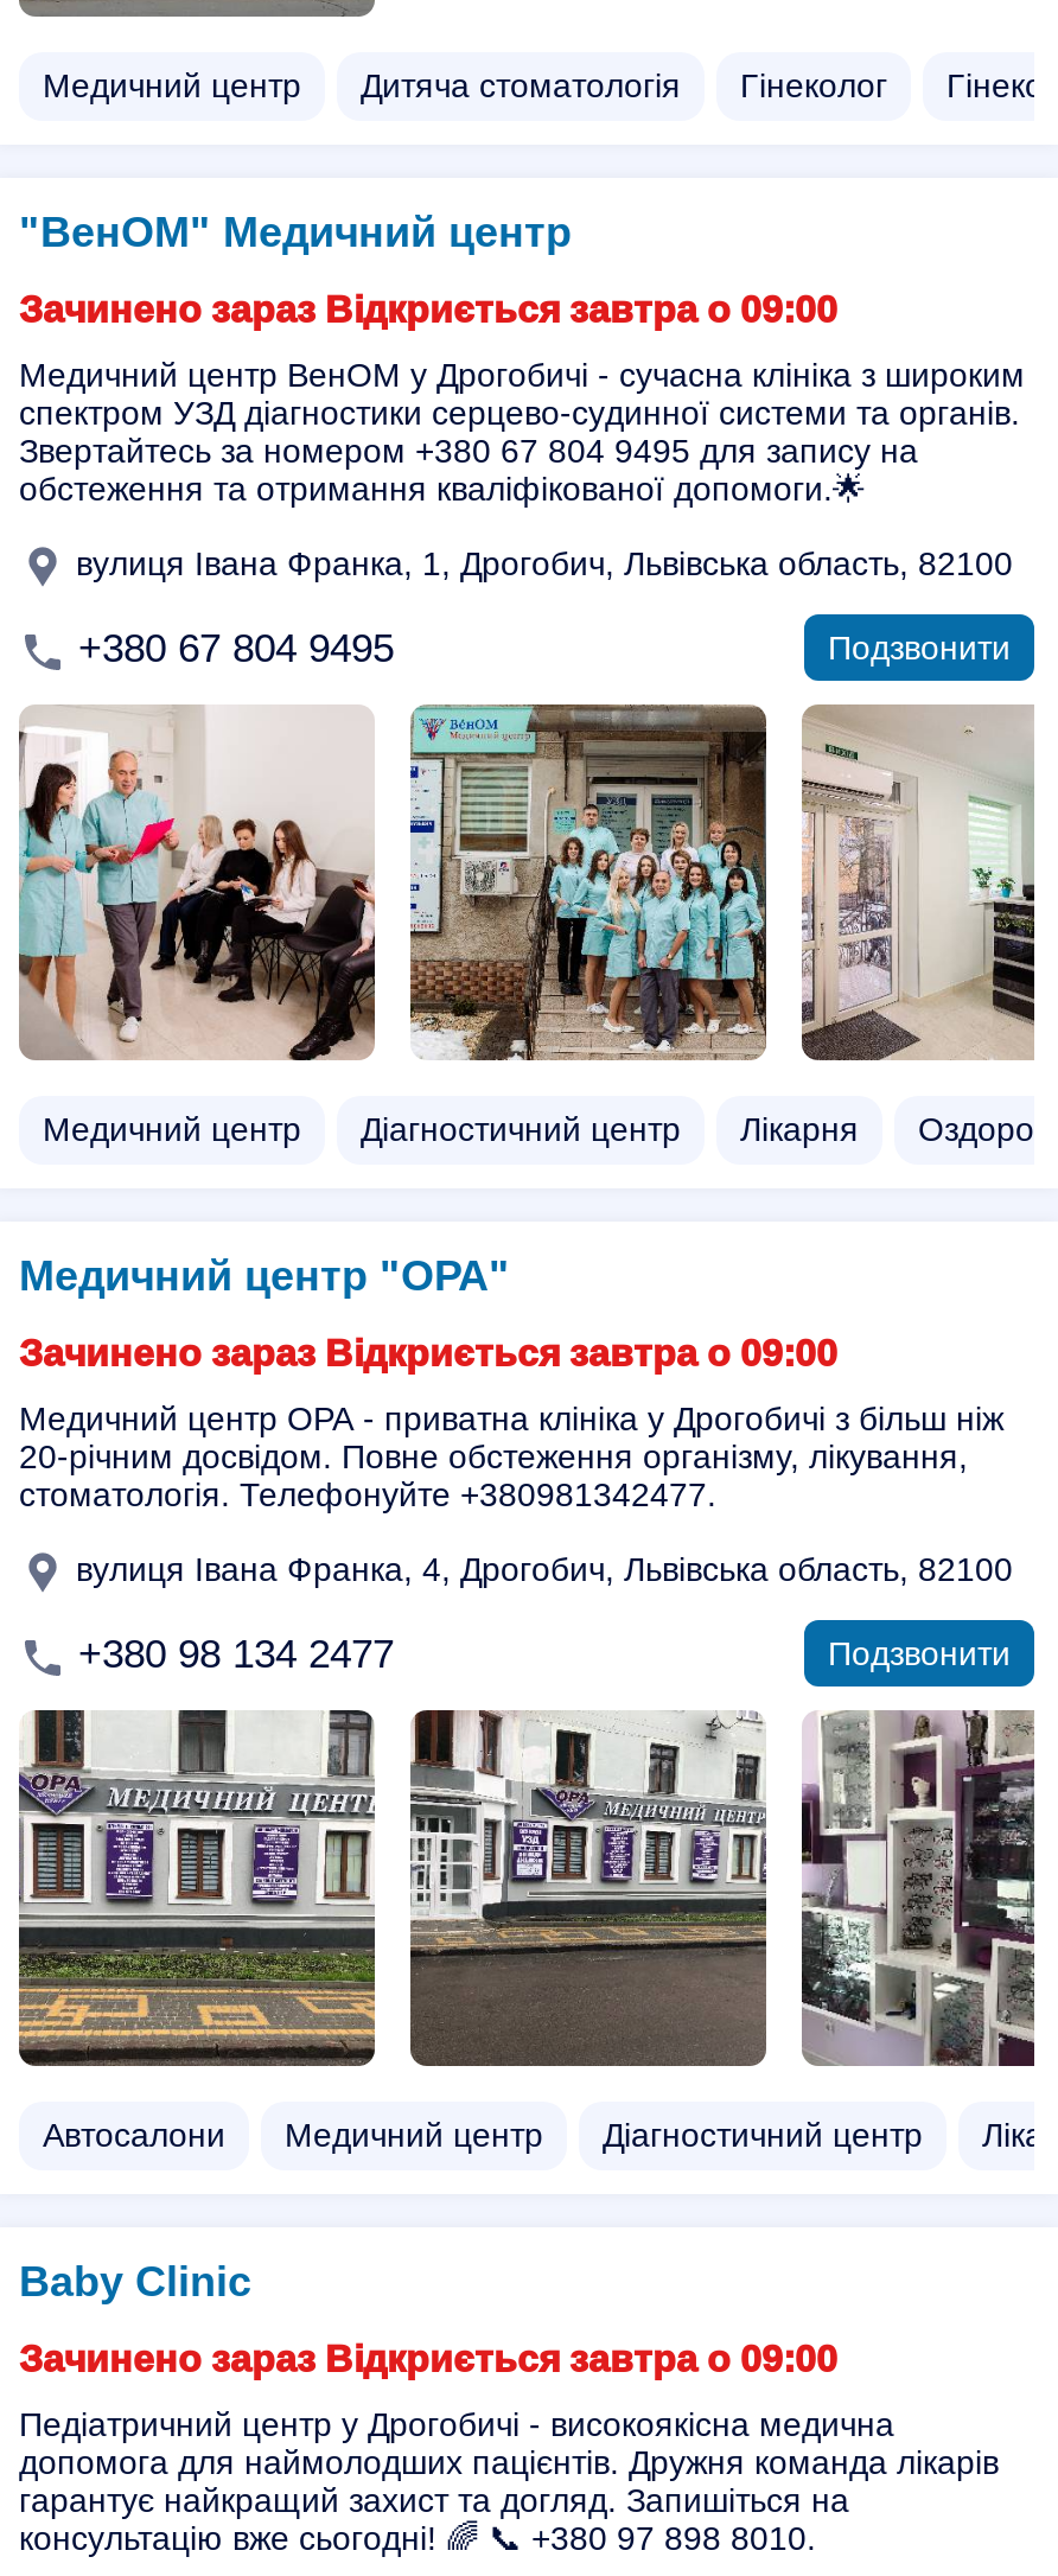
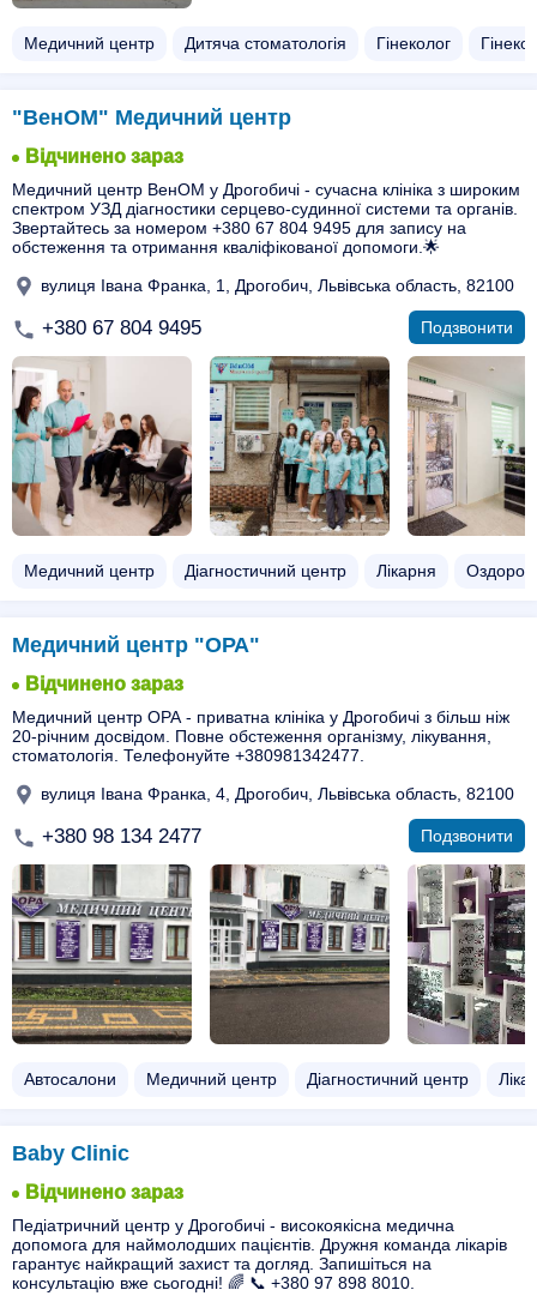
[19,289,837,330] Зачинено зараз Відкриється завтра о 09:00 -> [25,146,183,167] Відчинено зараз
[19,1333,837,1373] Зачинено зараз Відкриється завтра о 09:00 -> [25,674,183,694] Відчинено зараз
[19,2339,837,2379] Зачинено зараз Відкриється завтра о 09:00 -> [25,1182,183,1202] Відчинено зараз

